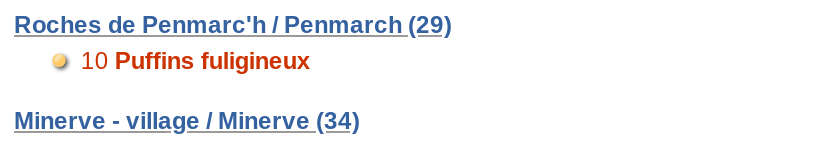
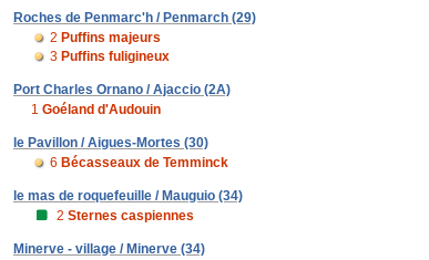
[81,46,311,74] 10 Puffins fuligineux -> [13,30,243,223] 2 Puffins majeurs | 3 Puffins fuligineux | Port Charles Ornano / Ajaccio (2A) | 1 Goéland d'Audouin | le Pavillon / Aigues-Mortes (30) | 6 Bécasseaux de Temminck | le mas de roquefeuille / Mauguio (34) | 2 Sternes caspiennes

